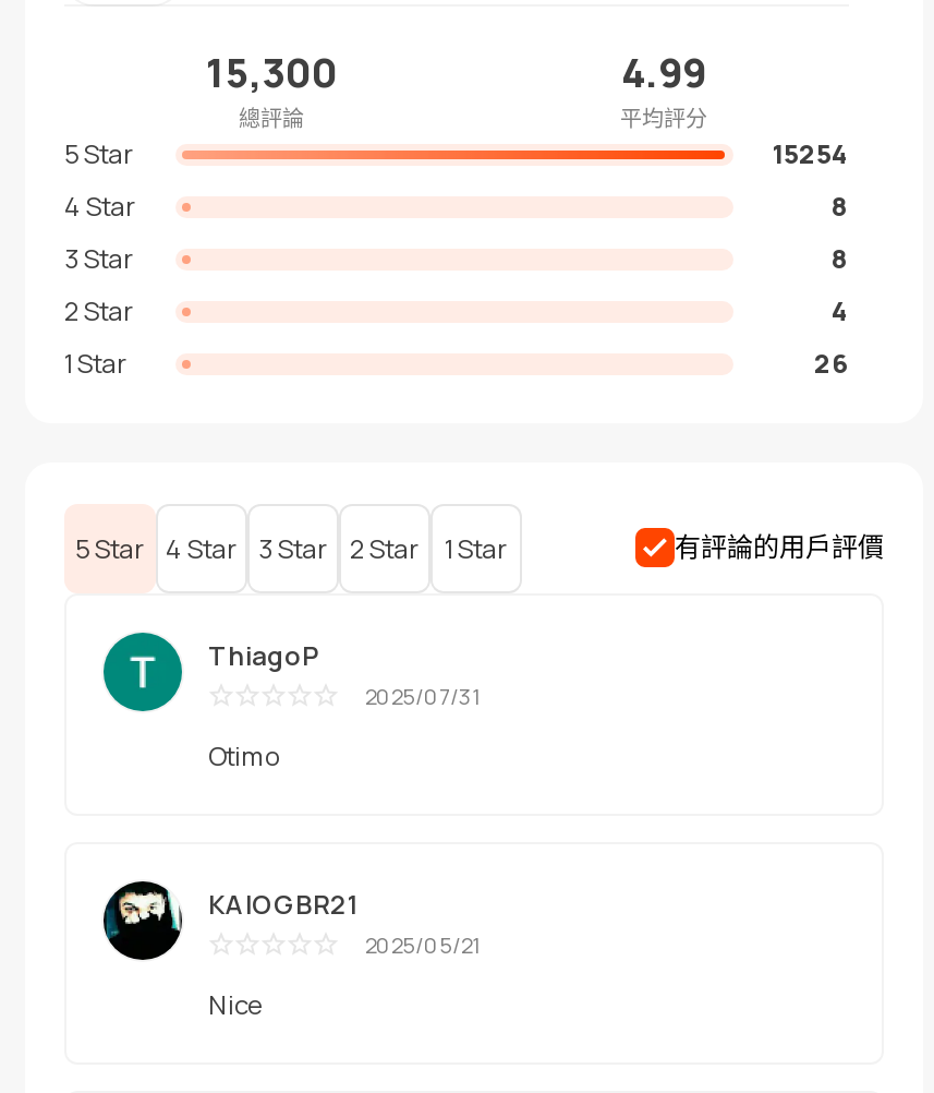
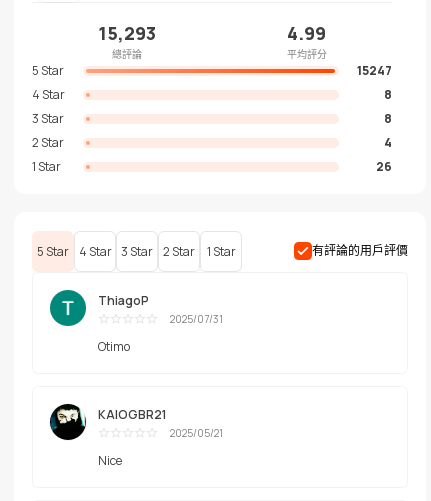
[206,46,337,98] 15,300 -> [97,21,155,45] 15,293
[773,135,849,172] 15254 -> [357,62,392,79] 15247

